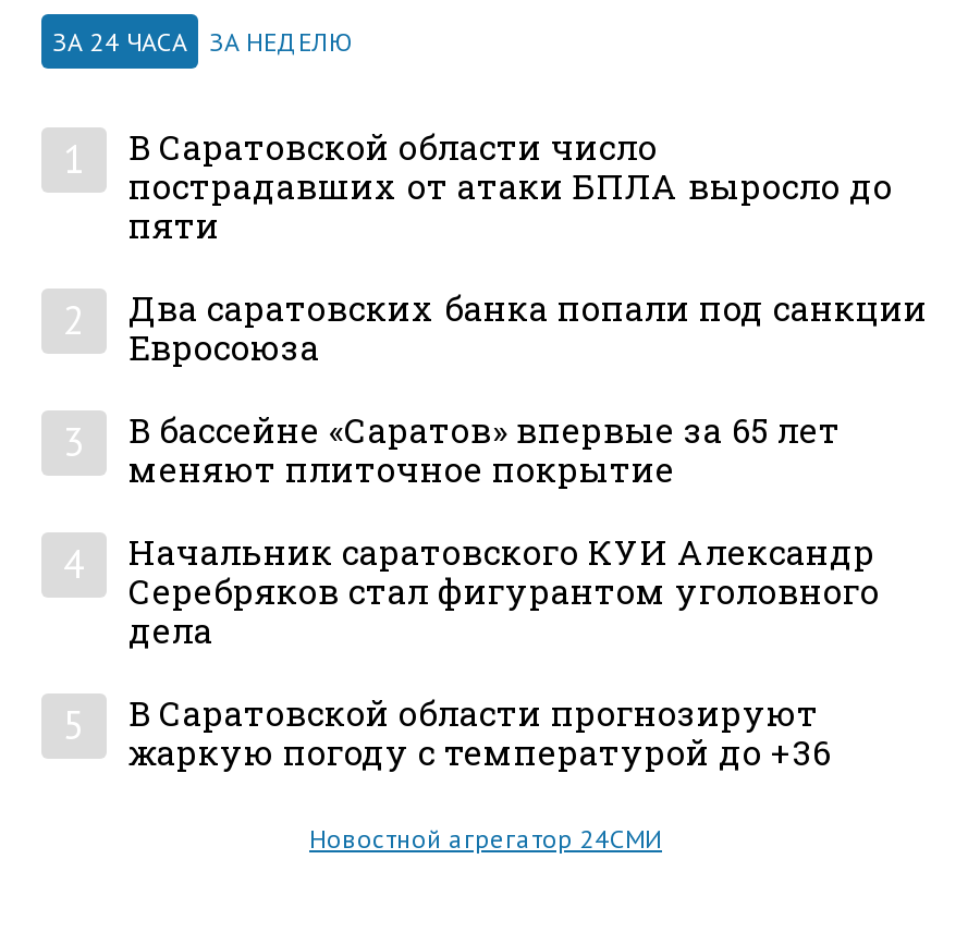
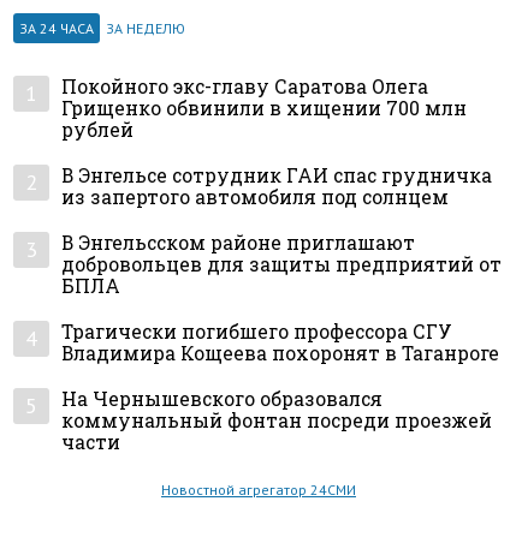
[128,127,893,248] В Саратовской области число | пострадавших от атаки БПЛА выросло до | пяти -> [61,74,467,141] Покойного экс-главу Саратова Олега | Грищенко обвинили в хищении 700 млн | рублей
[128,288,928,370] Два саратовских банка попали под санкции | Евросоюза -> [61,163,492,209] В Энгельсе сотрудник ГАИ спас грудничка | из запертого автомобиля под солнцем
[128,410,841,492] В бассейне «Саратов» впервые за 65 лет | меняют плиточное покрытие -> [61,230,502,297] В Энгельсском районе приглашают | добровольцев для защиты предприятий от | БПЛА
[128,531,880,653] Начальник саратовского КУИ Александр | Серебряков стал фигурантом уголовного | дела -> [61,319,499,365] Трагически погибшего профессора СГУ | Владимира Кощеева похоронят в Таганроге
[128,693,832,775] В Саратовской области прогнозируют | жаркую погоду с температурой до +36 -> [61,386,492,454] На Чернышевского образовался | коммунальный фонтан посреди проезжей | части

